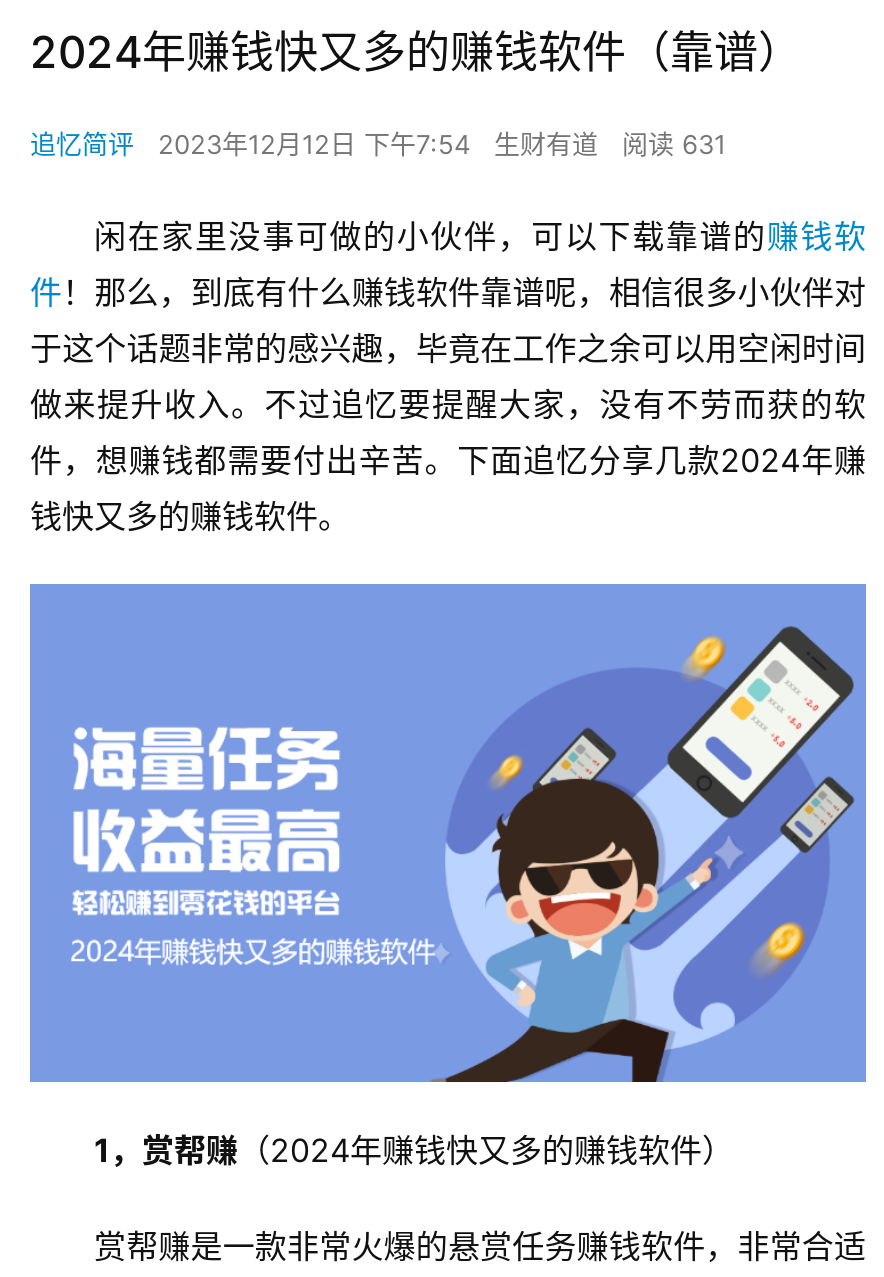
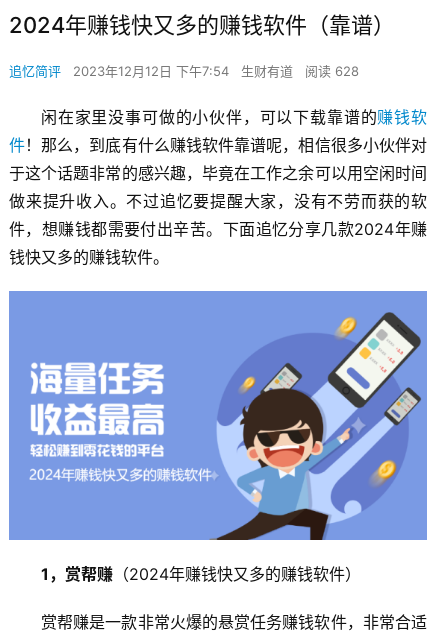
[30,128,726,160] 追忆简评 2023年12月12日 下午7:54 生财有道 阅读 631 -> [9,63,359,79] 追忆简评 2023年12月12日 下午7:54 生财有道 阅读 628

